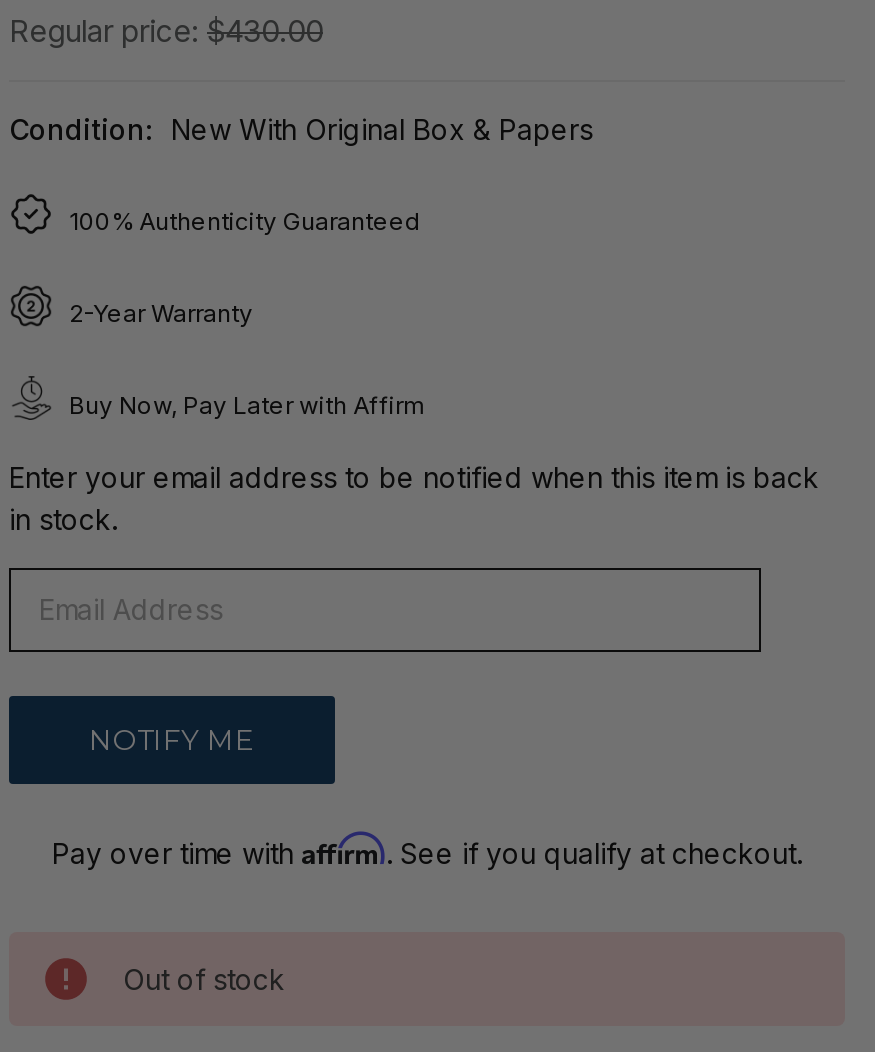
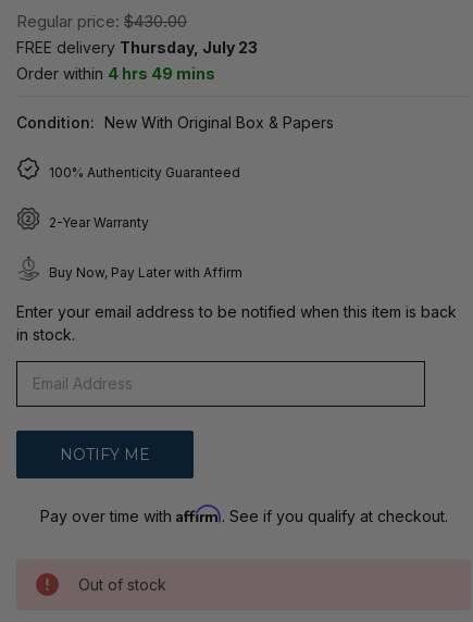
none -> [16,38,258,83] FREE delivery Thursday, July 23 | Order within 4 hrs 49 mins

